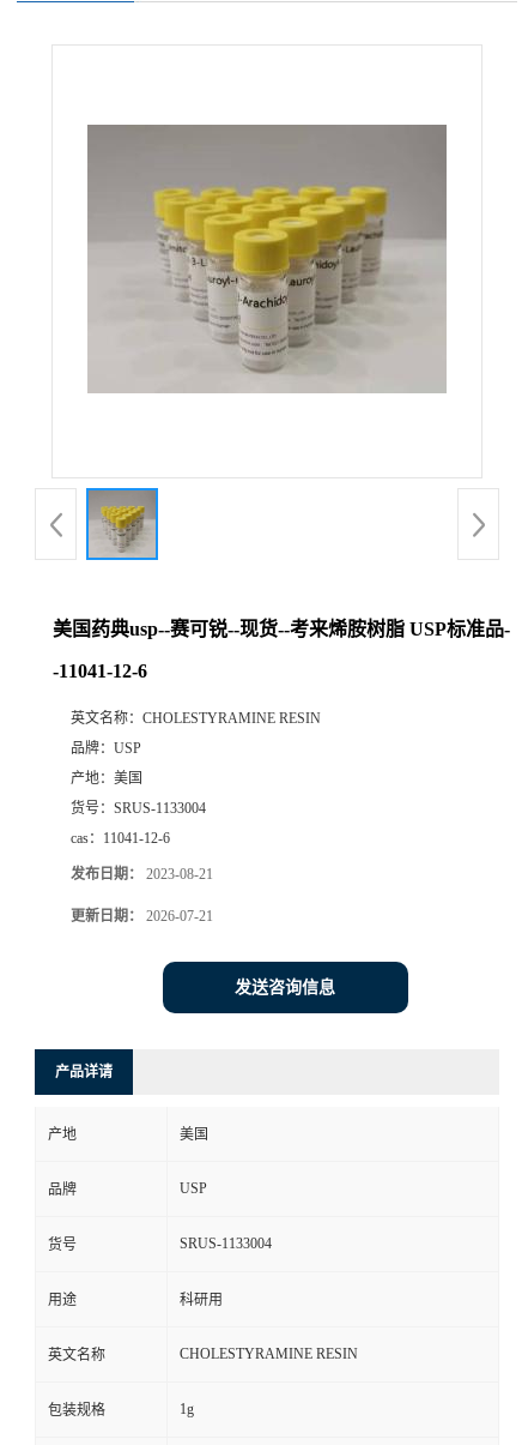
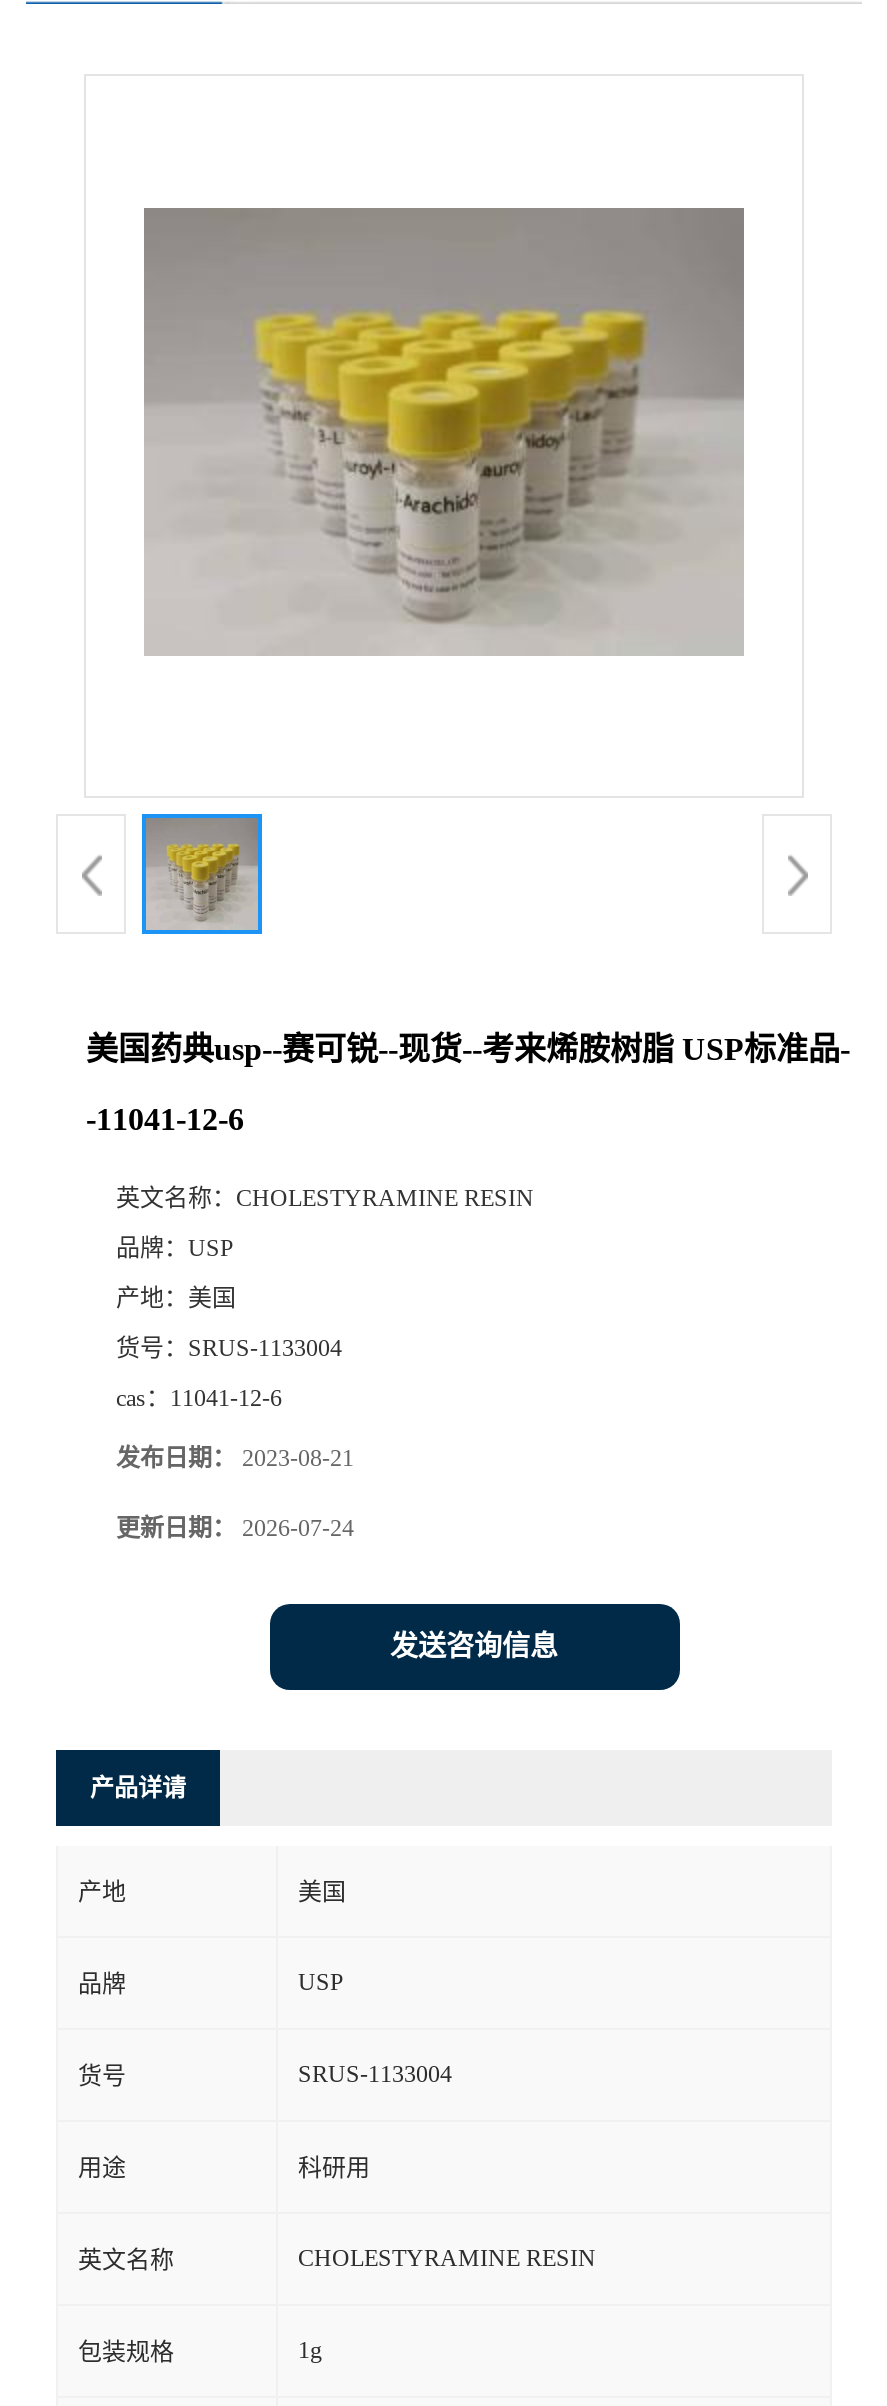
[71,908,213,925] 更新日期：2026-07-21 -> [116,1514,354,1542] 更新日期：2026-07-24

